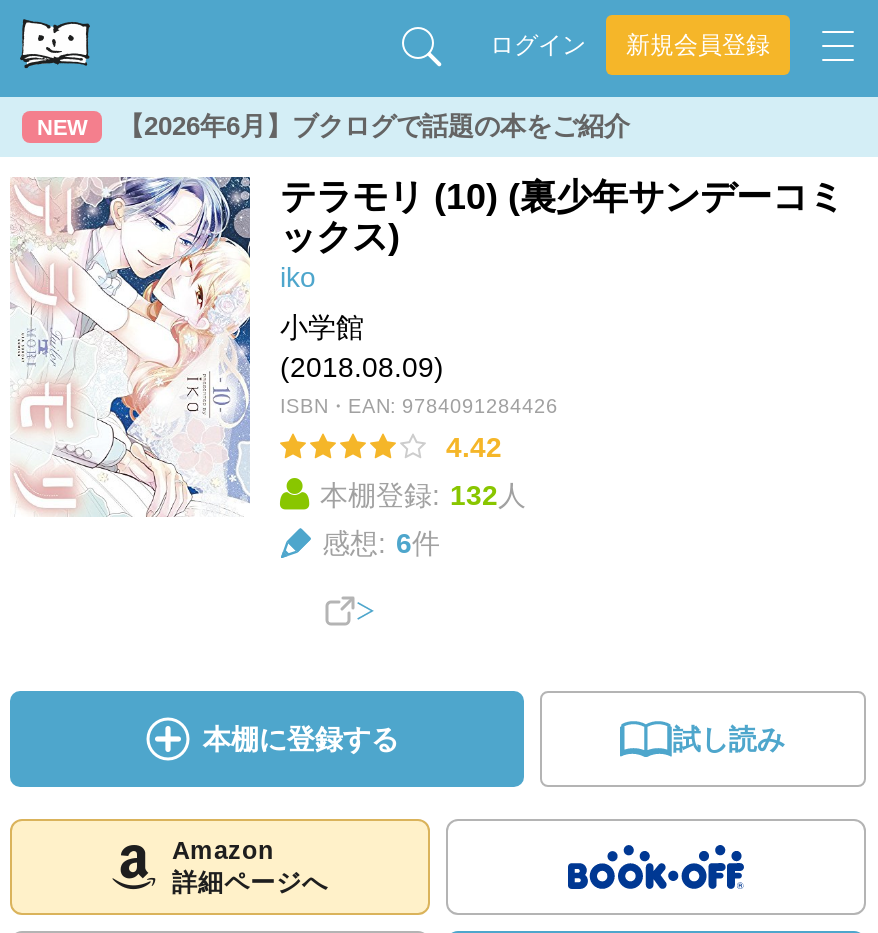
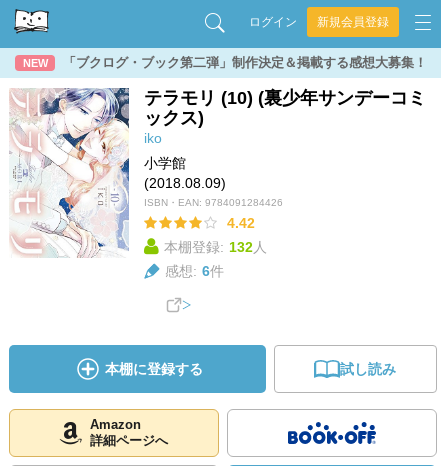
[118,111,630,141] 【2026年6月】ブクログで話題の本をご紹介 -> [63,55,427,70] 「ブクログ・ブック第二弾」制作決定＆掲載する感想大募集！

